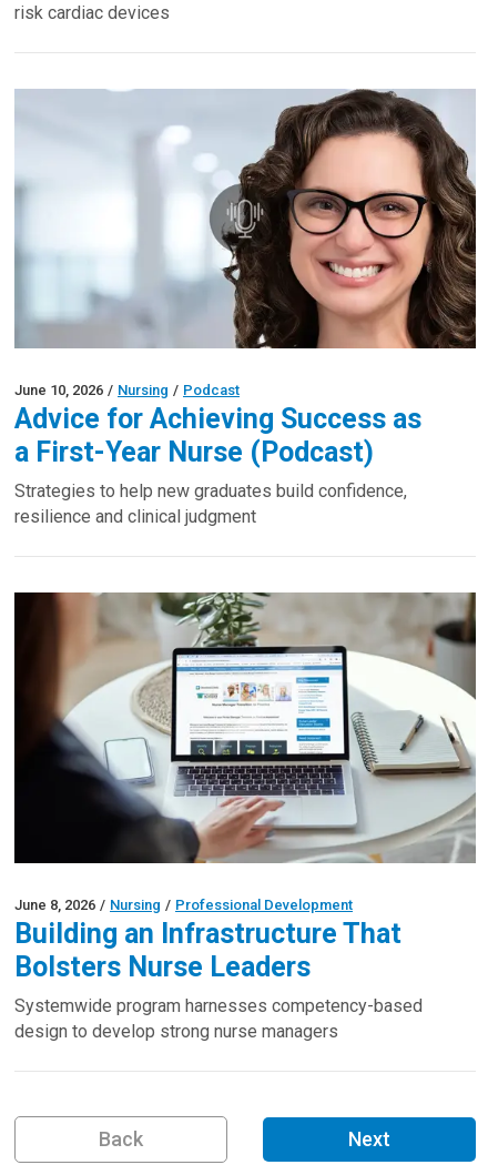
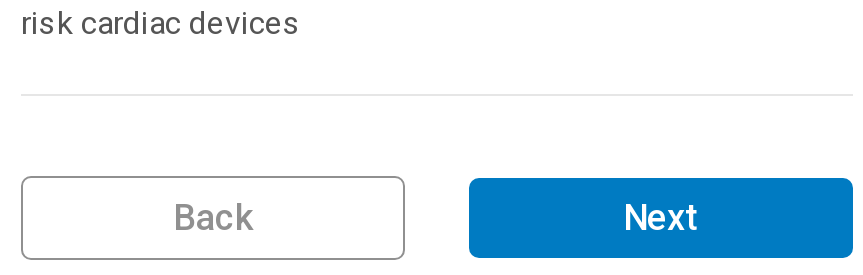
[13,88,477,527] [image] | June 10, 2026 / Nursing / Podcast | Advice for Achieving Success as | a First-Year Nurse (Podcast) | Strategies to help new graduates build confidence, | resilience and clinical judgment -> none
[13,591,477,1042] [image] | June 8, 2026 / Nursing / Professional Development | Building an Infrastructure That | Bolsters Nurse Leaders | Systemwide program harnesses competency-based | design to develop strong nurse managers -> none

